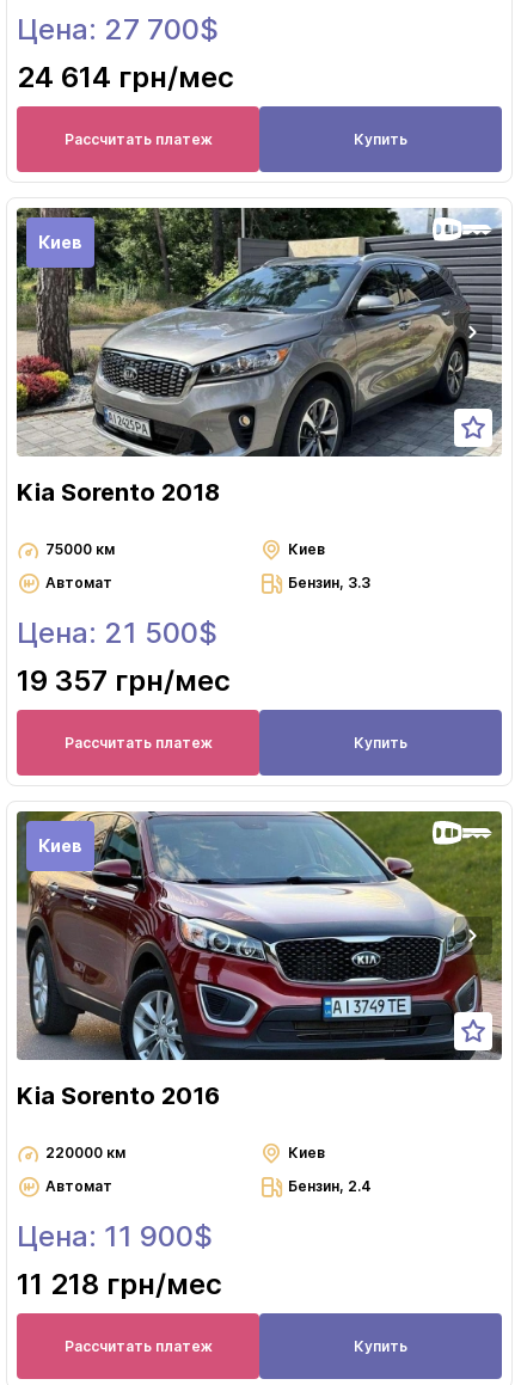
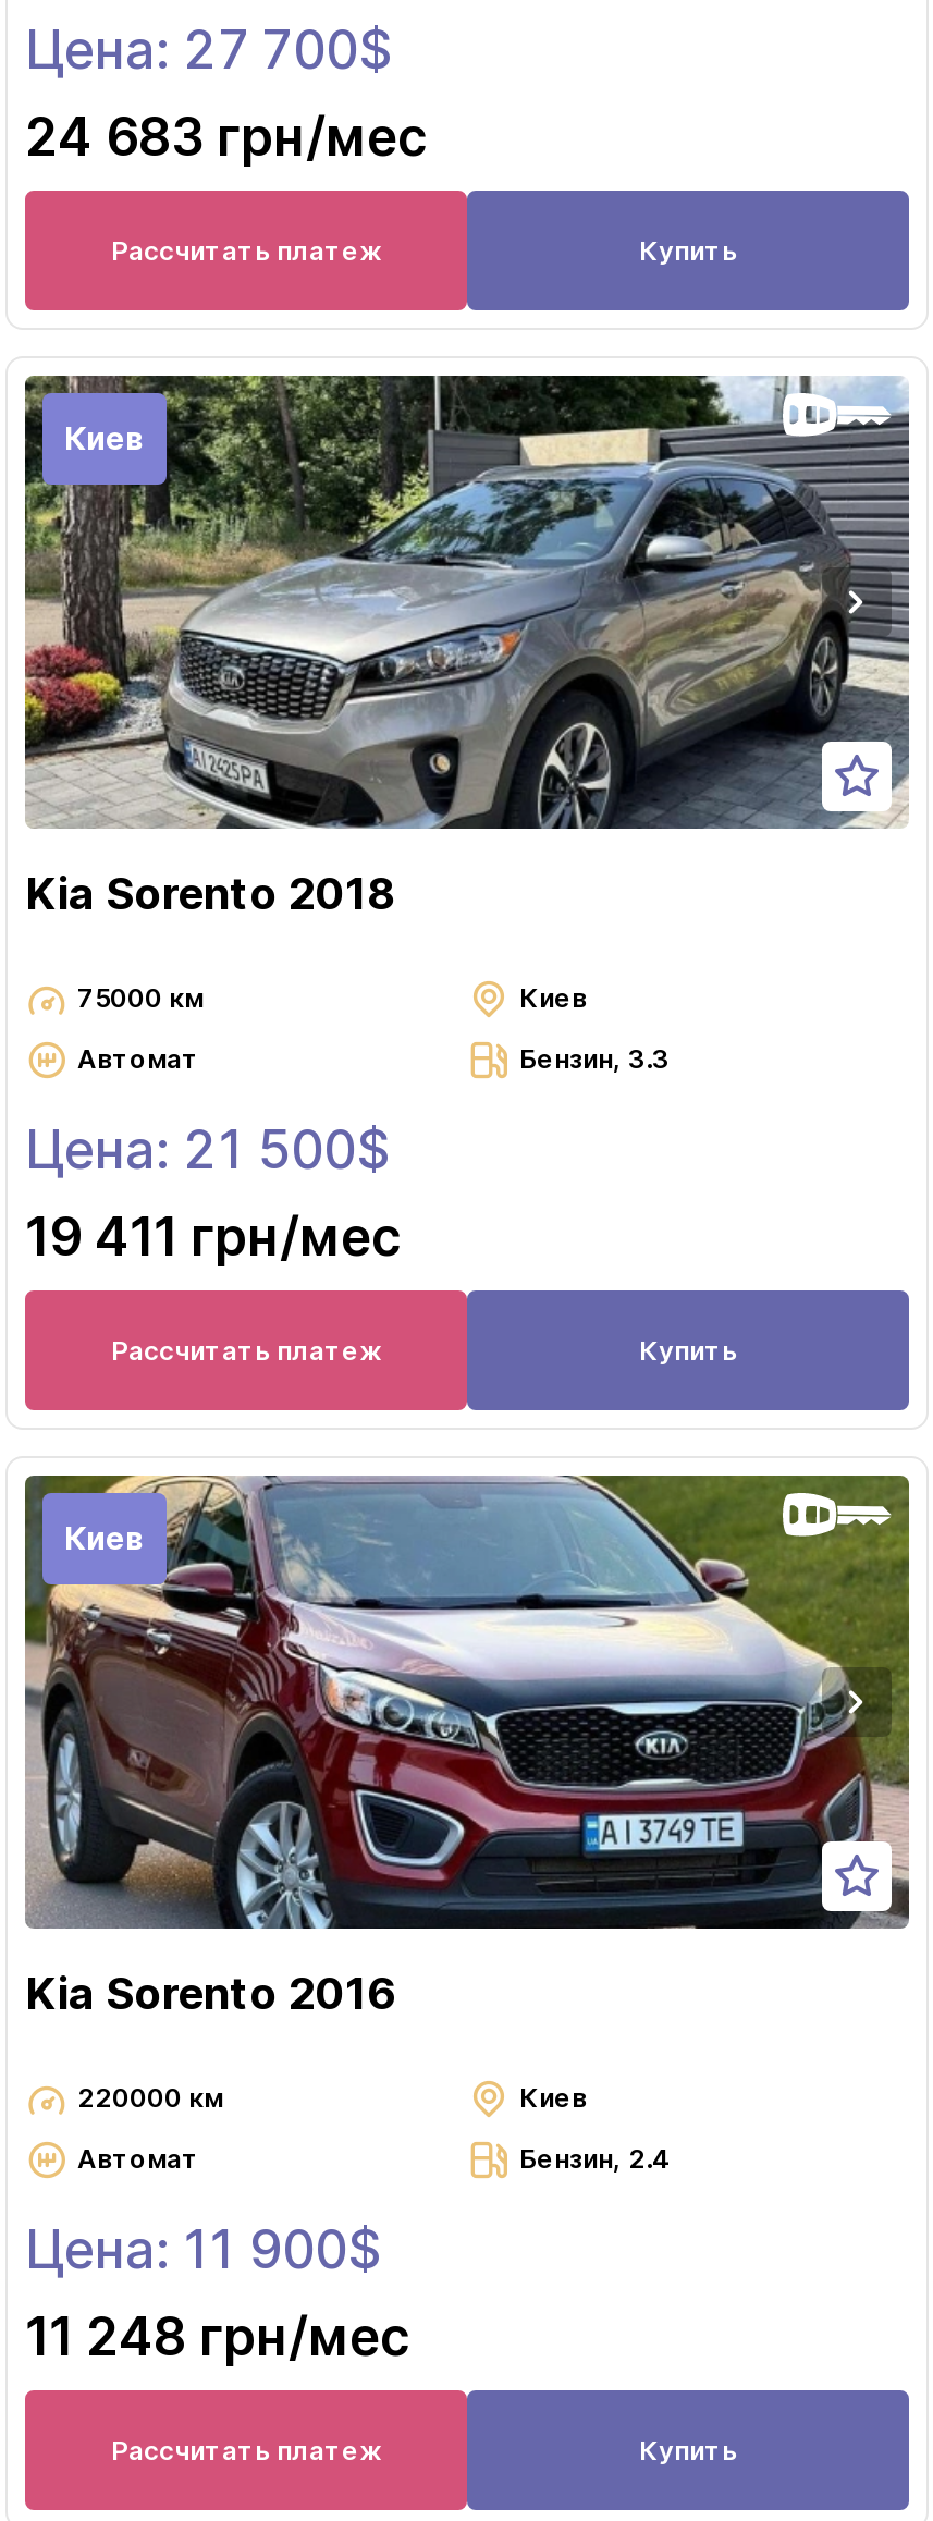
[17,60,234,95] 24 614 грн/мес -> [25,106,428,169] 24 683 грн/мес
[17,663,231,698] 19 357 грн/мес -> [25,1206,402,1269] 19 411 грн/мес
[17,1267,222,1301] 11 218 грн/мес -> [25,2306,410,2369] 11 248 грн/мес

